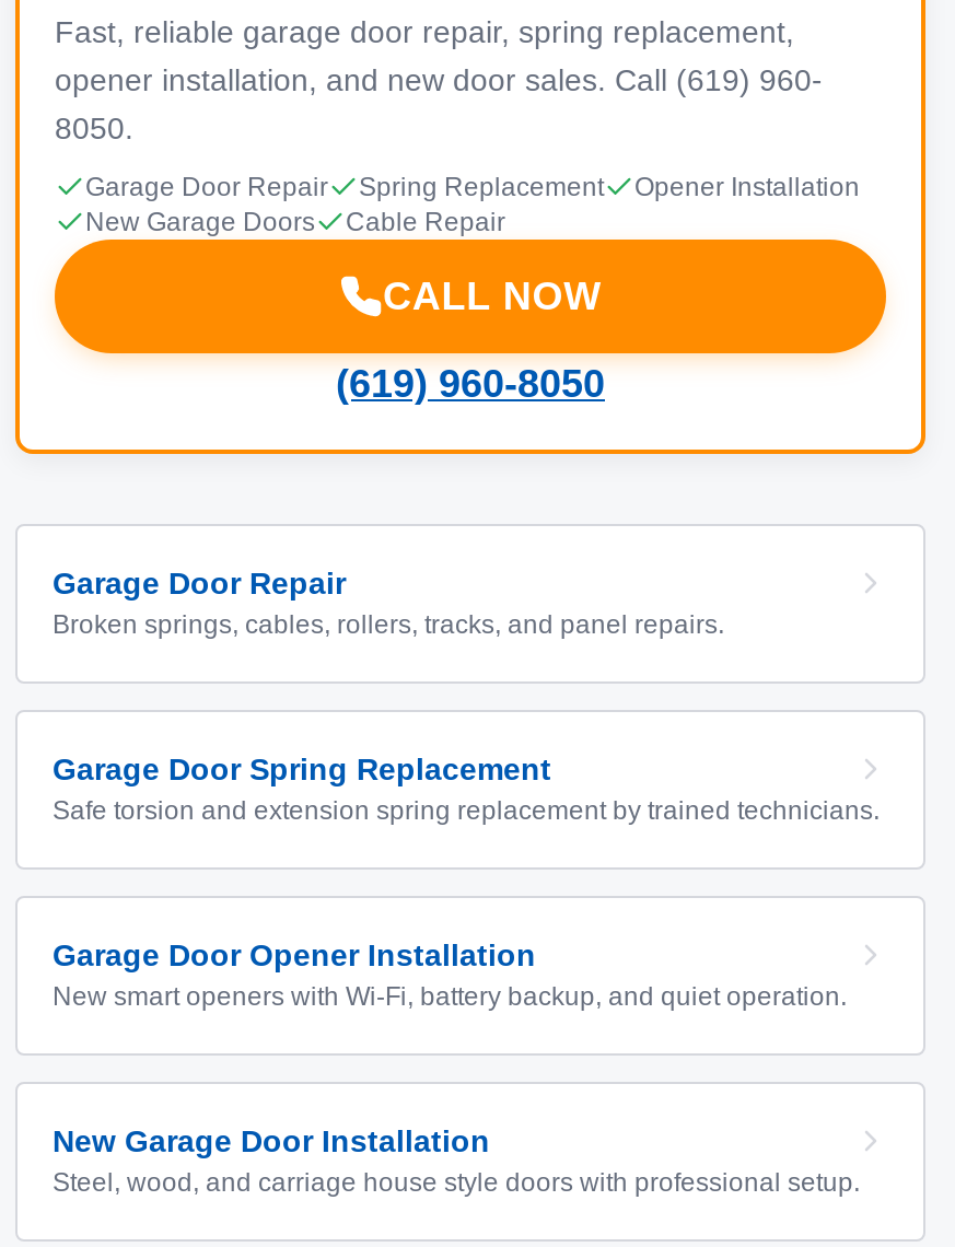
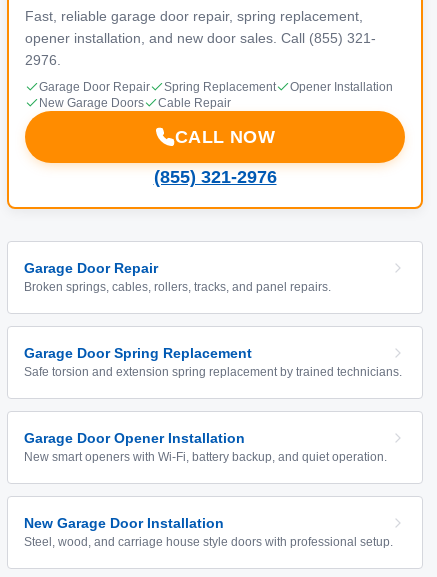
[55,62,823,97] opener installation, and new door sales. Call (619) 960- -> [25,30,376,46] opener installation, and new door sales. Call (855) 321-
[55,110,133,145] 8050. -> [25,52,61,68] 2976.
[336,362,605,406] (619) 960-8050 -> [153,167,276,187] (855) 321-2976

